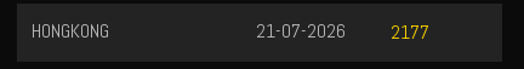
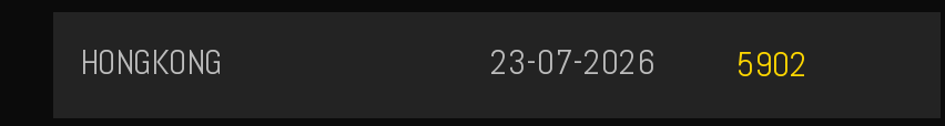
[256,20,346,44] 21-07-2026 -> [490,42,654,86] 23-07-2026
[391,20,429,45] 2177 -> [736,43,807,87] 5902

